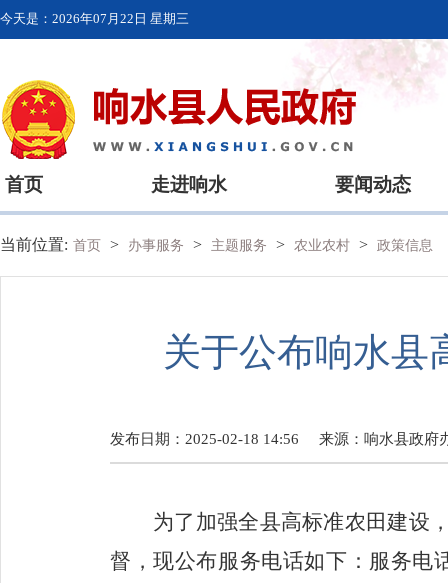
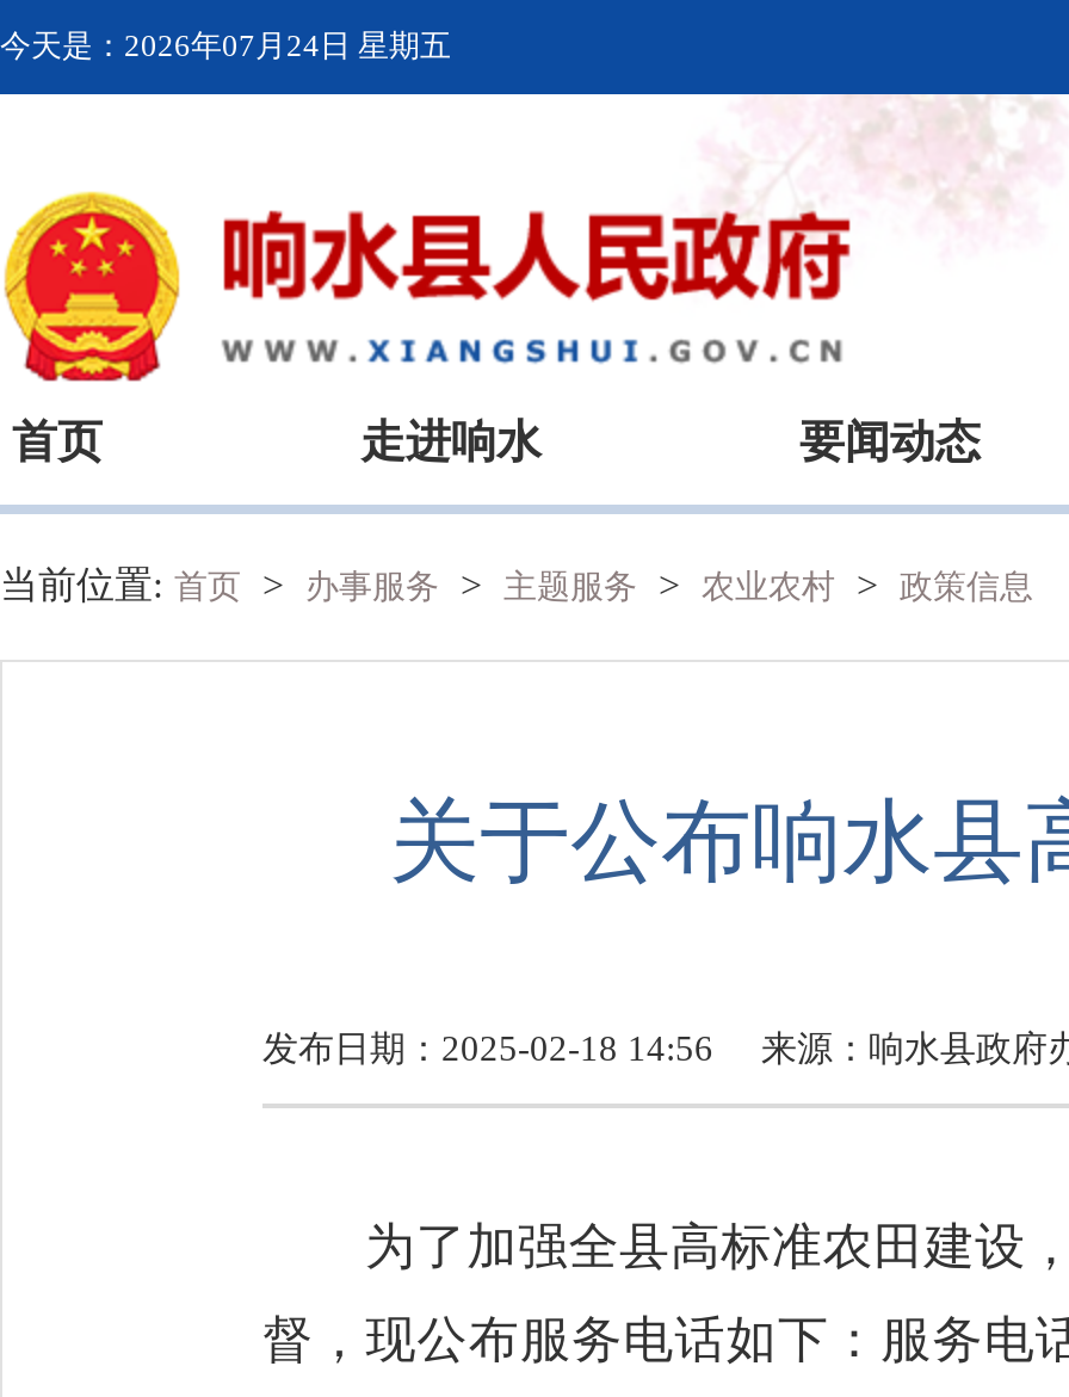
[0,11,189,26] 今天是：2026年07月22日 星期三 -> [0,27,451,63] 今天是：2026年07月24日 星期五

